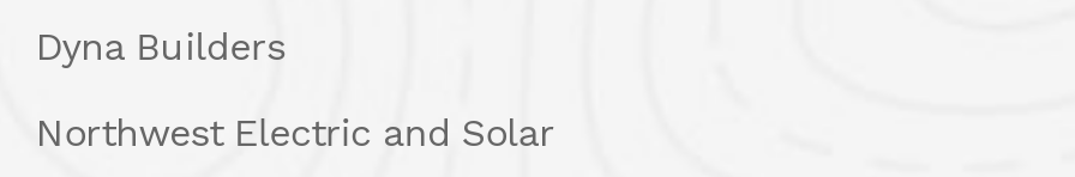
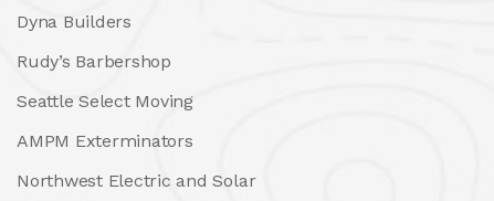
none -> [17,50,193,151] Rudy’s Barbershop | Seattle Select Moving | AMPM Exterminators

